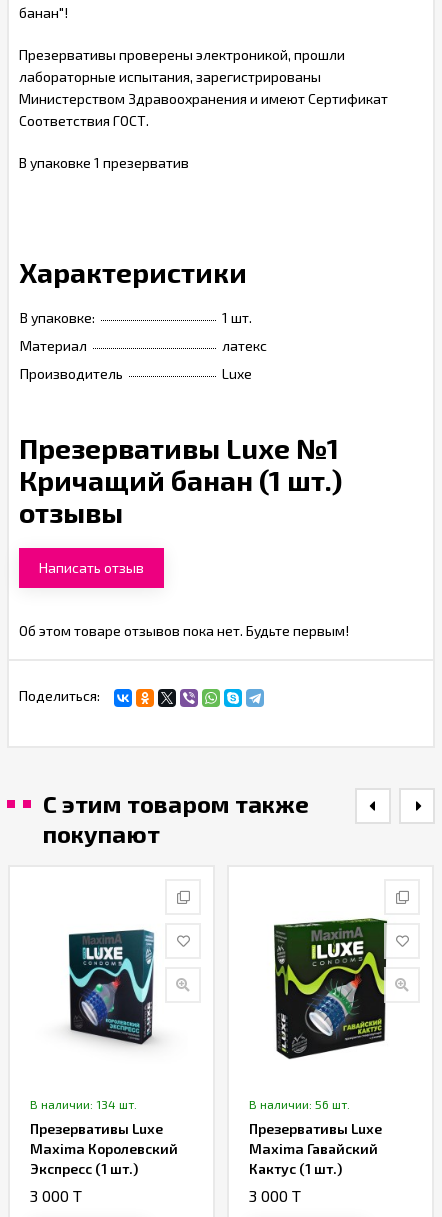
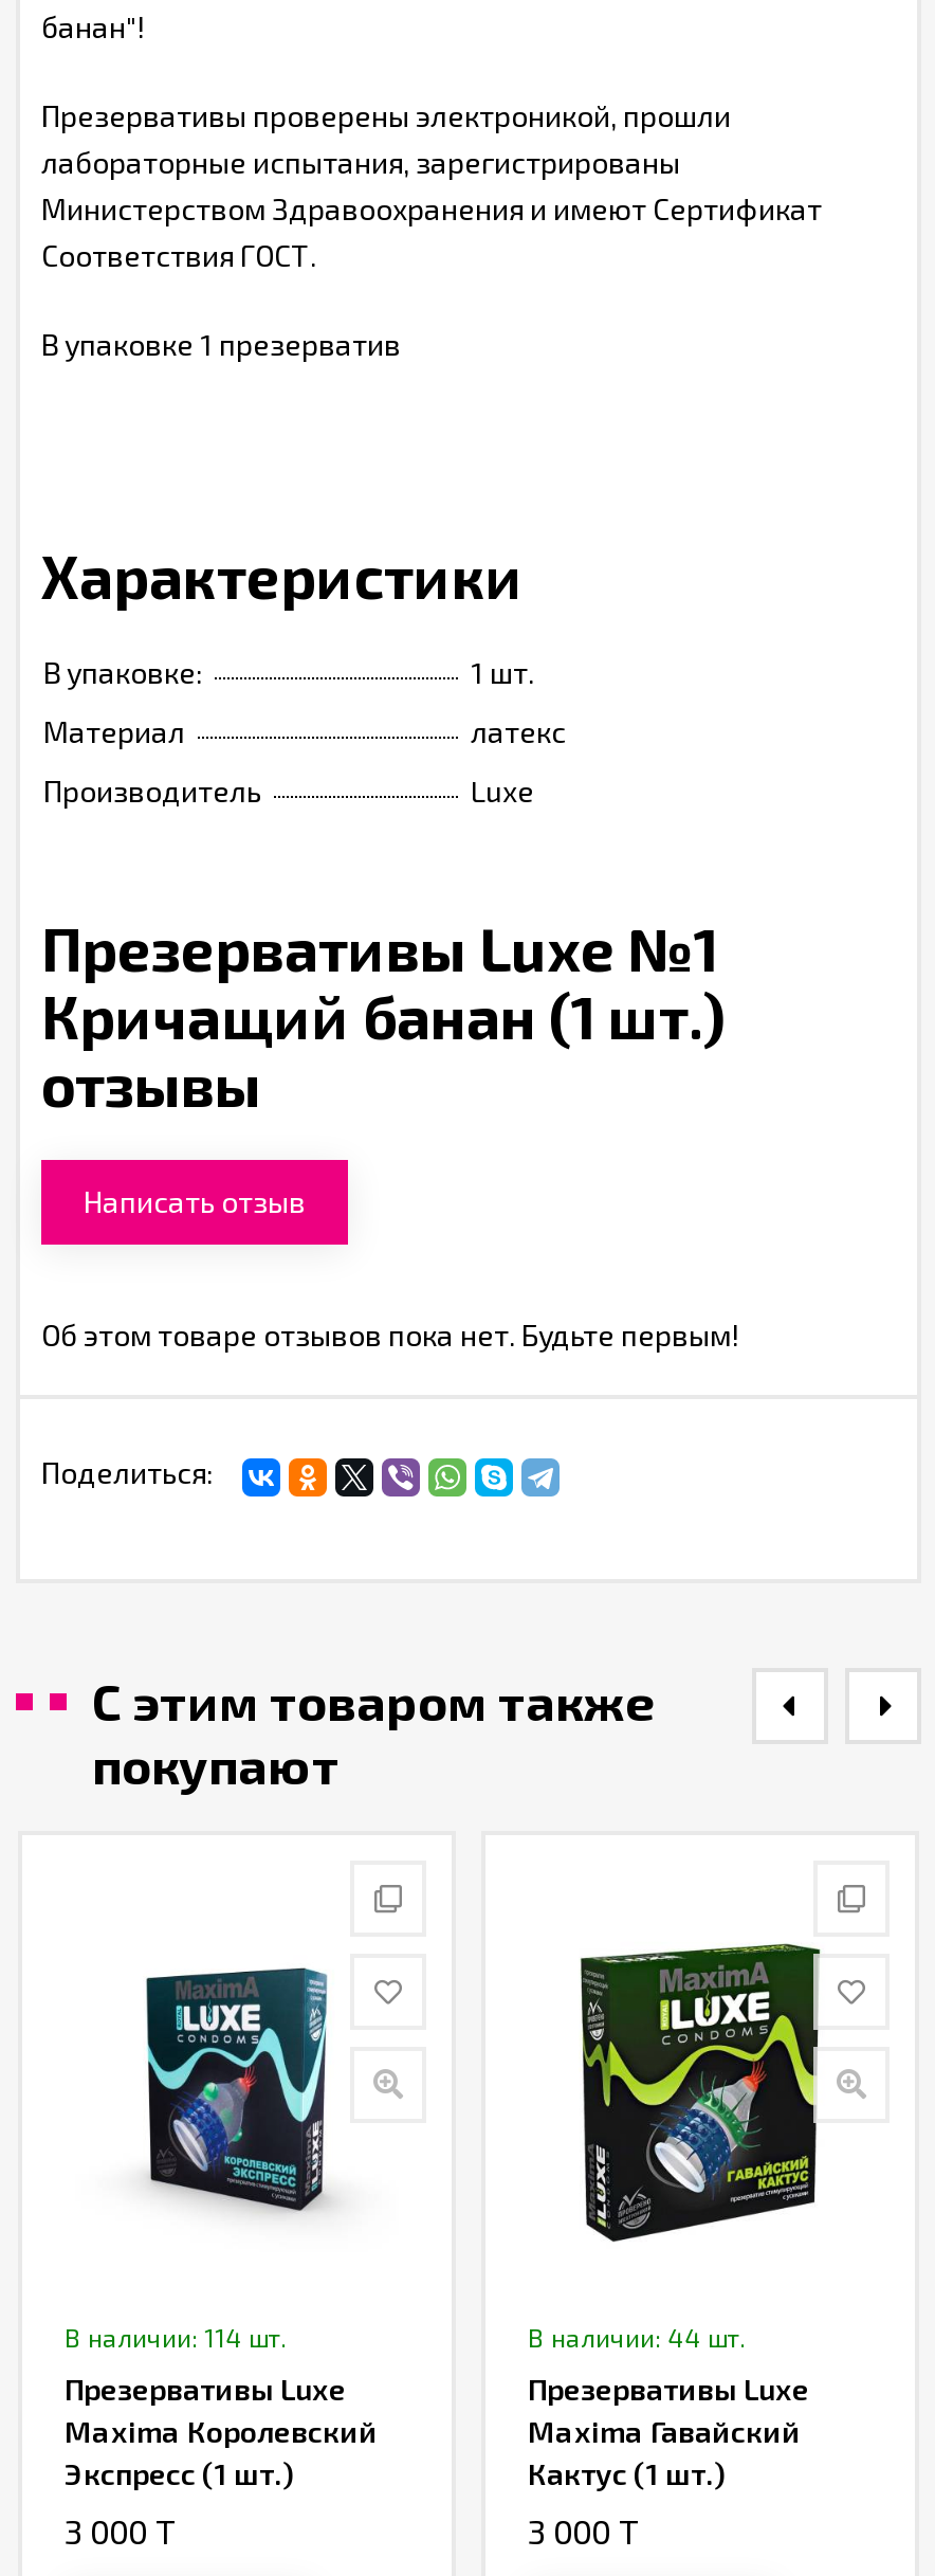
[30,1097,137,1111] В наличии: 134 шт. -> [65,2322,287,2352] В наличии: 114 шт.
[249,1097,350,1111] В наличии: 56 шт. -> [528,2322,746,2352] В наличии: 44 шт.

